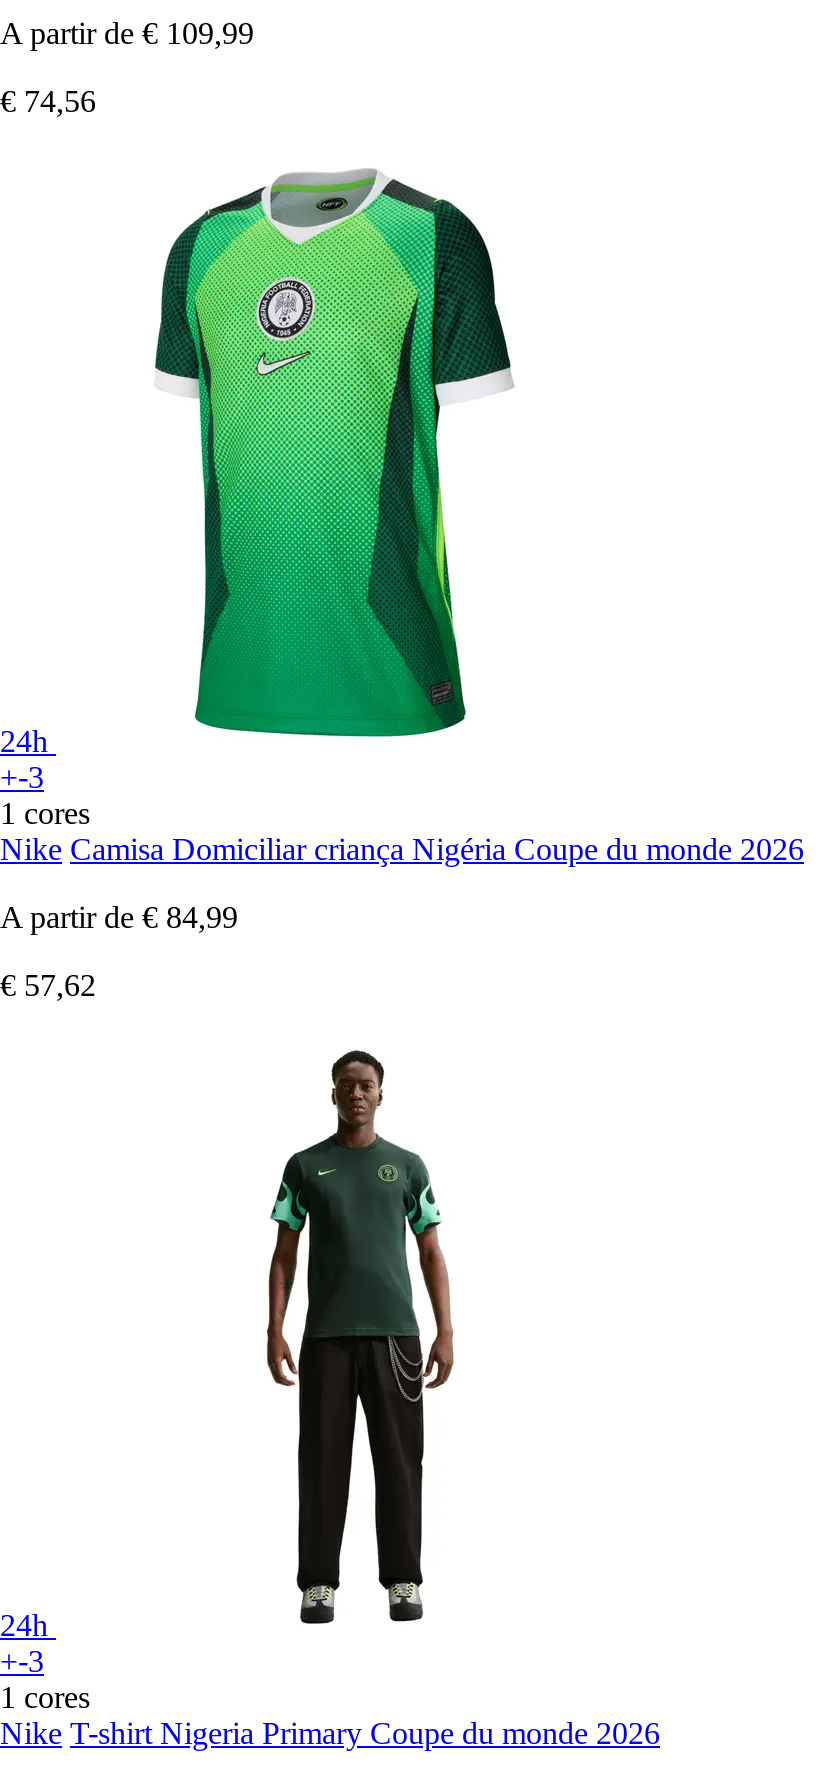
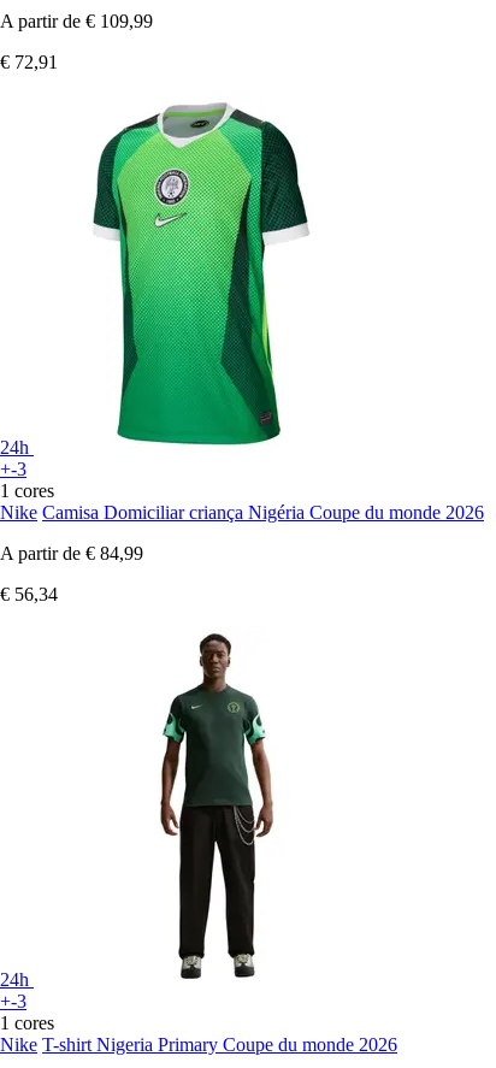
[0,85,96,119] € 74,56 -> [0,52,58,73] € 72,91
[0,969,96,1003] € 57,62 -> [0,584,58,605] € 56,34

